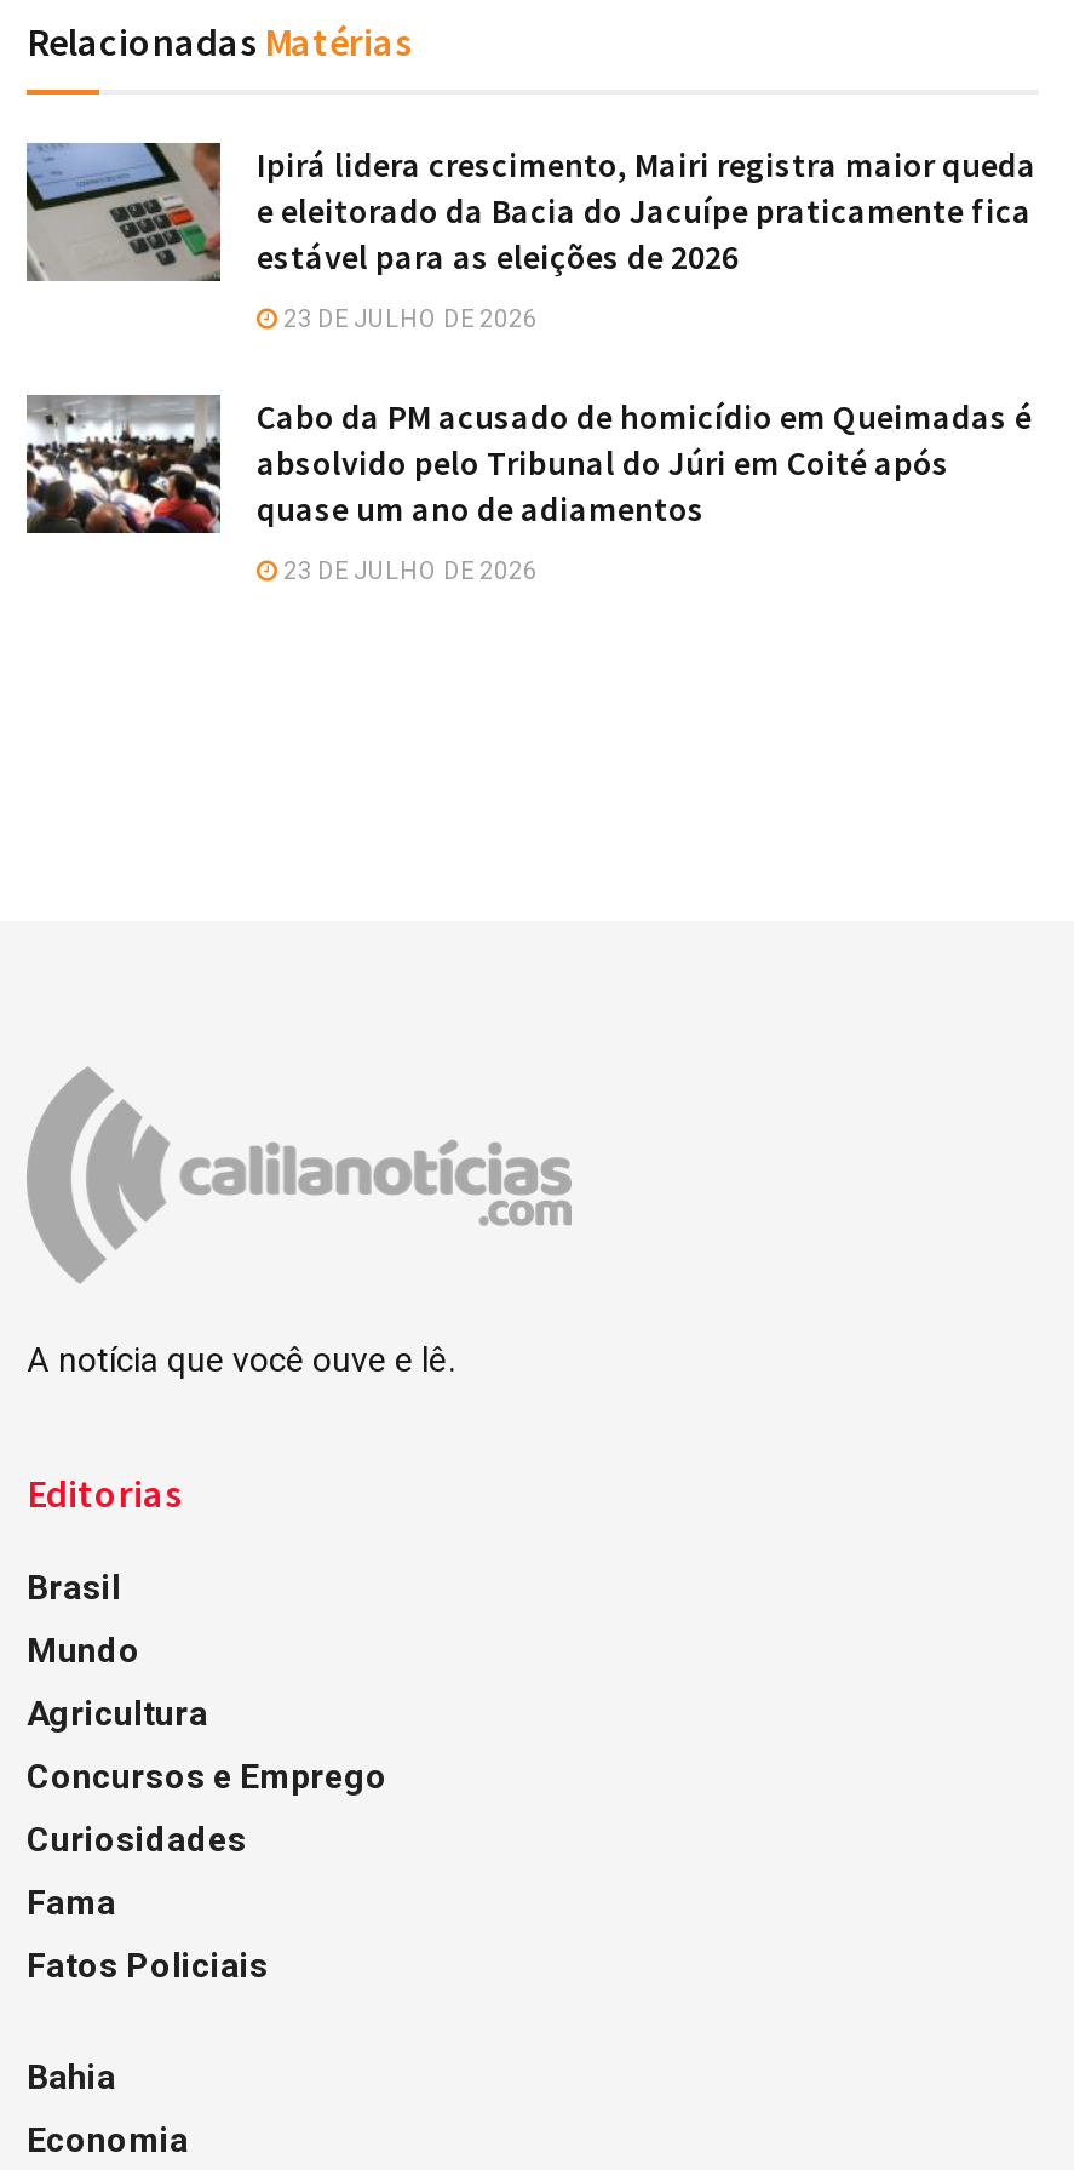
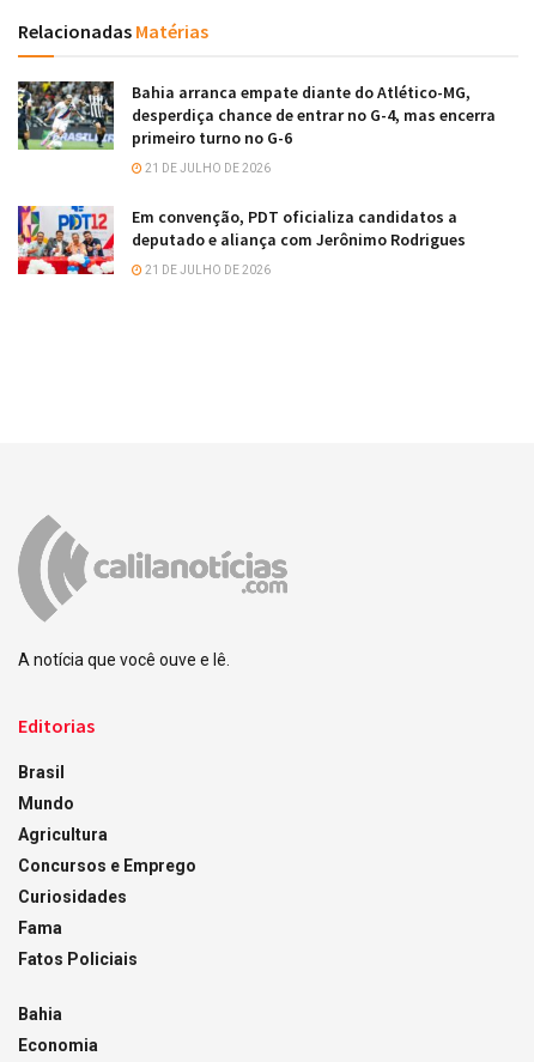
[24,141,1036,284] [image] | Ipirá lidera crescimento, Mairi registra maior queda | e eleitorado da Bacia do Jacuípe praticamente fica | estável para as eleições de 2026 -> [17,80,496,151] [image] | Bahia arranca empate diante do Atlético-MG, | desperdiça chance de entrar no G-4, mas encerra | primeiro turno no G-6
[278,305,538,332] 23 DE JULHO DE 2026 -> [142,162,271,175] 21 DE JULHO DE 2026
[24,393,1032,536] [image] | Cabo da PM acusado de homicídio em Queimadas é | absolvido pelo Tribunal do Júri em Coité após | quase um ano de adiamentos -> [17,205,466,275] [image] | Em convenção, PDT oficializa candidatos a | deputado e aliança com Jerônimo Rodrigues
[278,557,538,584] 23 DE JULHO DE 2026 -> [142,263,271,277] 21 DE JULHO DE 2026

